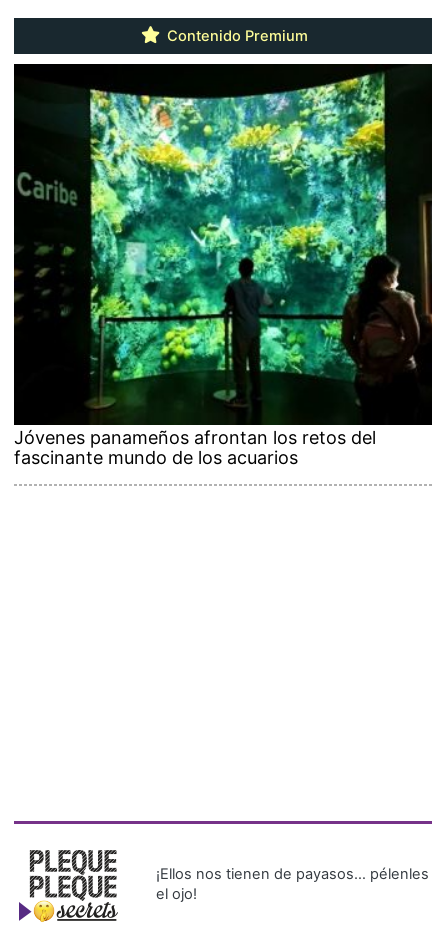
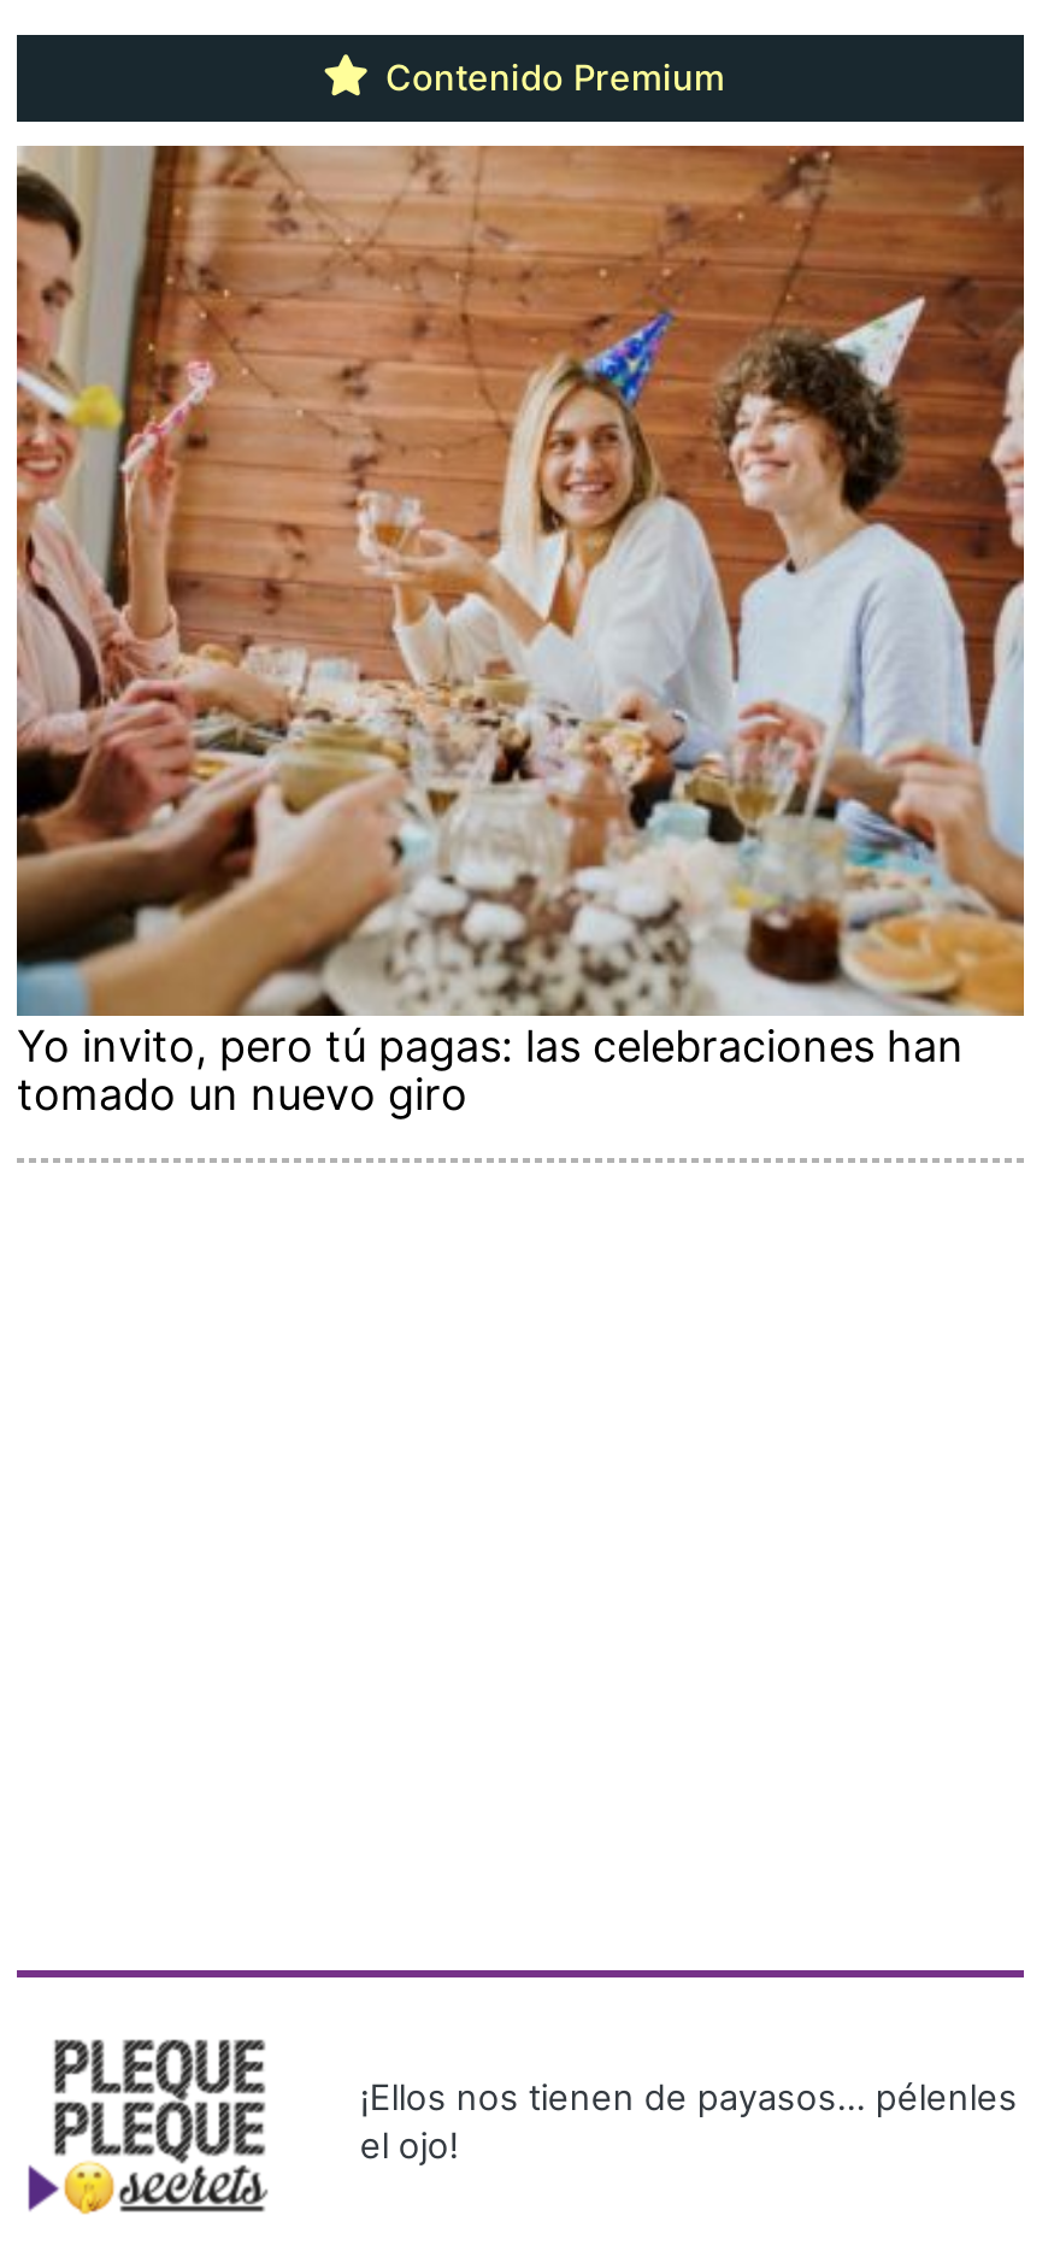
[13,63,433,468] [image] | Jóvenes panameños afrontan los retos del | fascinante mundo de los acuarios -> [14,143,1026,1120] [image] | Yo invito, pero tú pagas: las celebraciones han | tomado un nuevo giro

